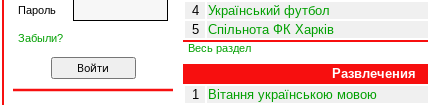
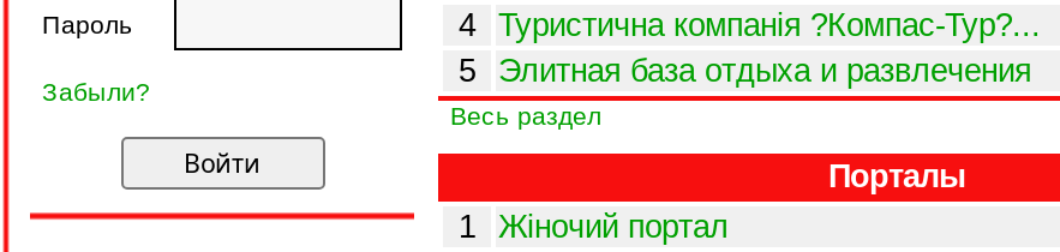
[208,3,330,18] Український футбол -> [498,7,1041,43] Туристична компанія ?Компас-Тур?...
[208,22,334,37] Спільнота ФК Харків -> [498,53,1031,89] Элитная база отдыха и развлечения
[332,66,416,81] Развлечения -> [828,158,965,194] Порталы
[208,87,377,102] Вітання українською мовою -> [498,209,729,245] Жіночий портал

